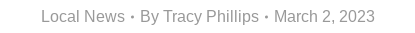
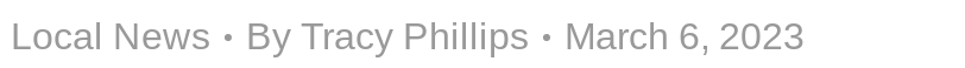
[41,8,375,25] Local News By Tracy Phillips March 2, 2023 -> [11,17,805,57] Local News By Tracy Phillips March 6, 2023

